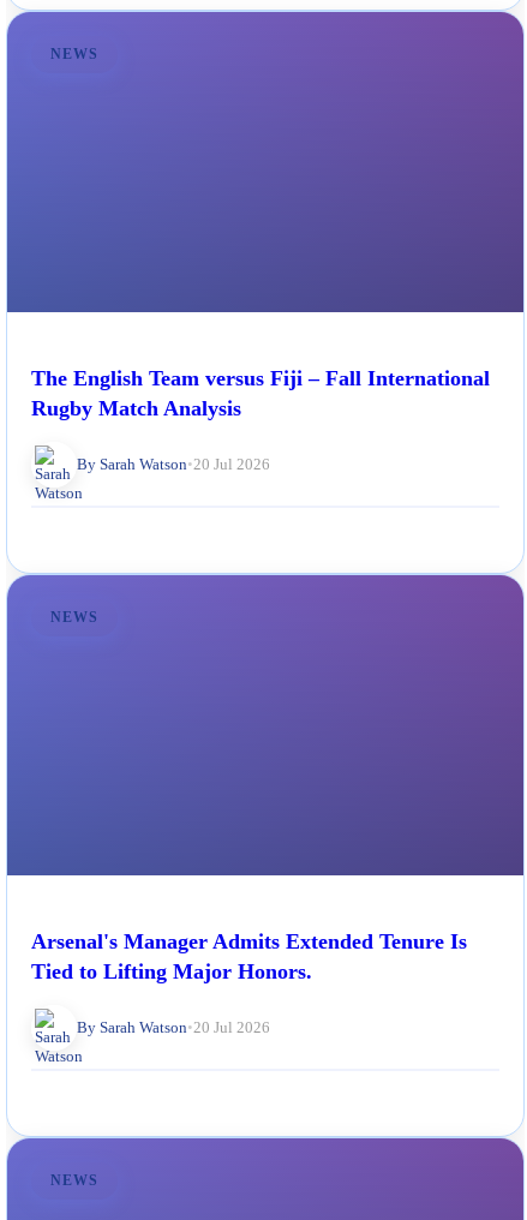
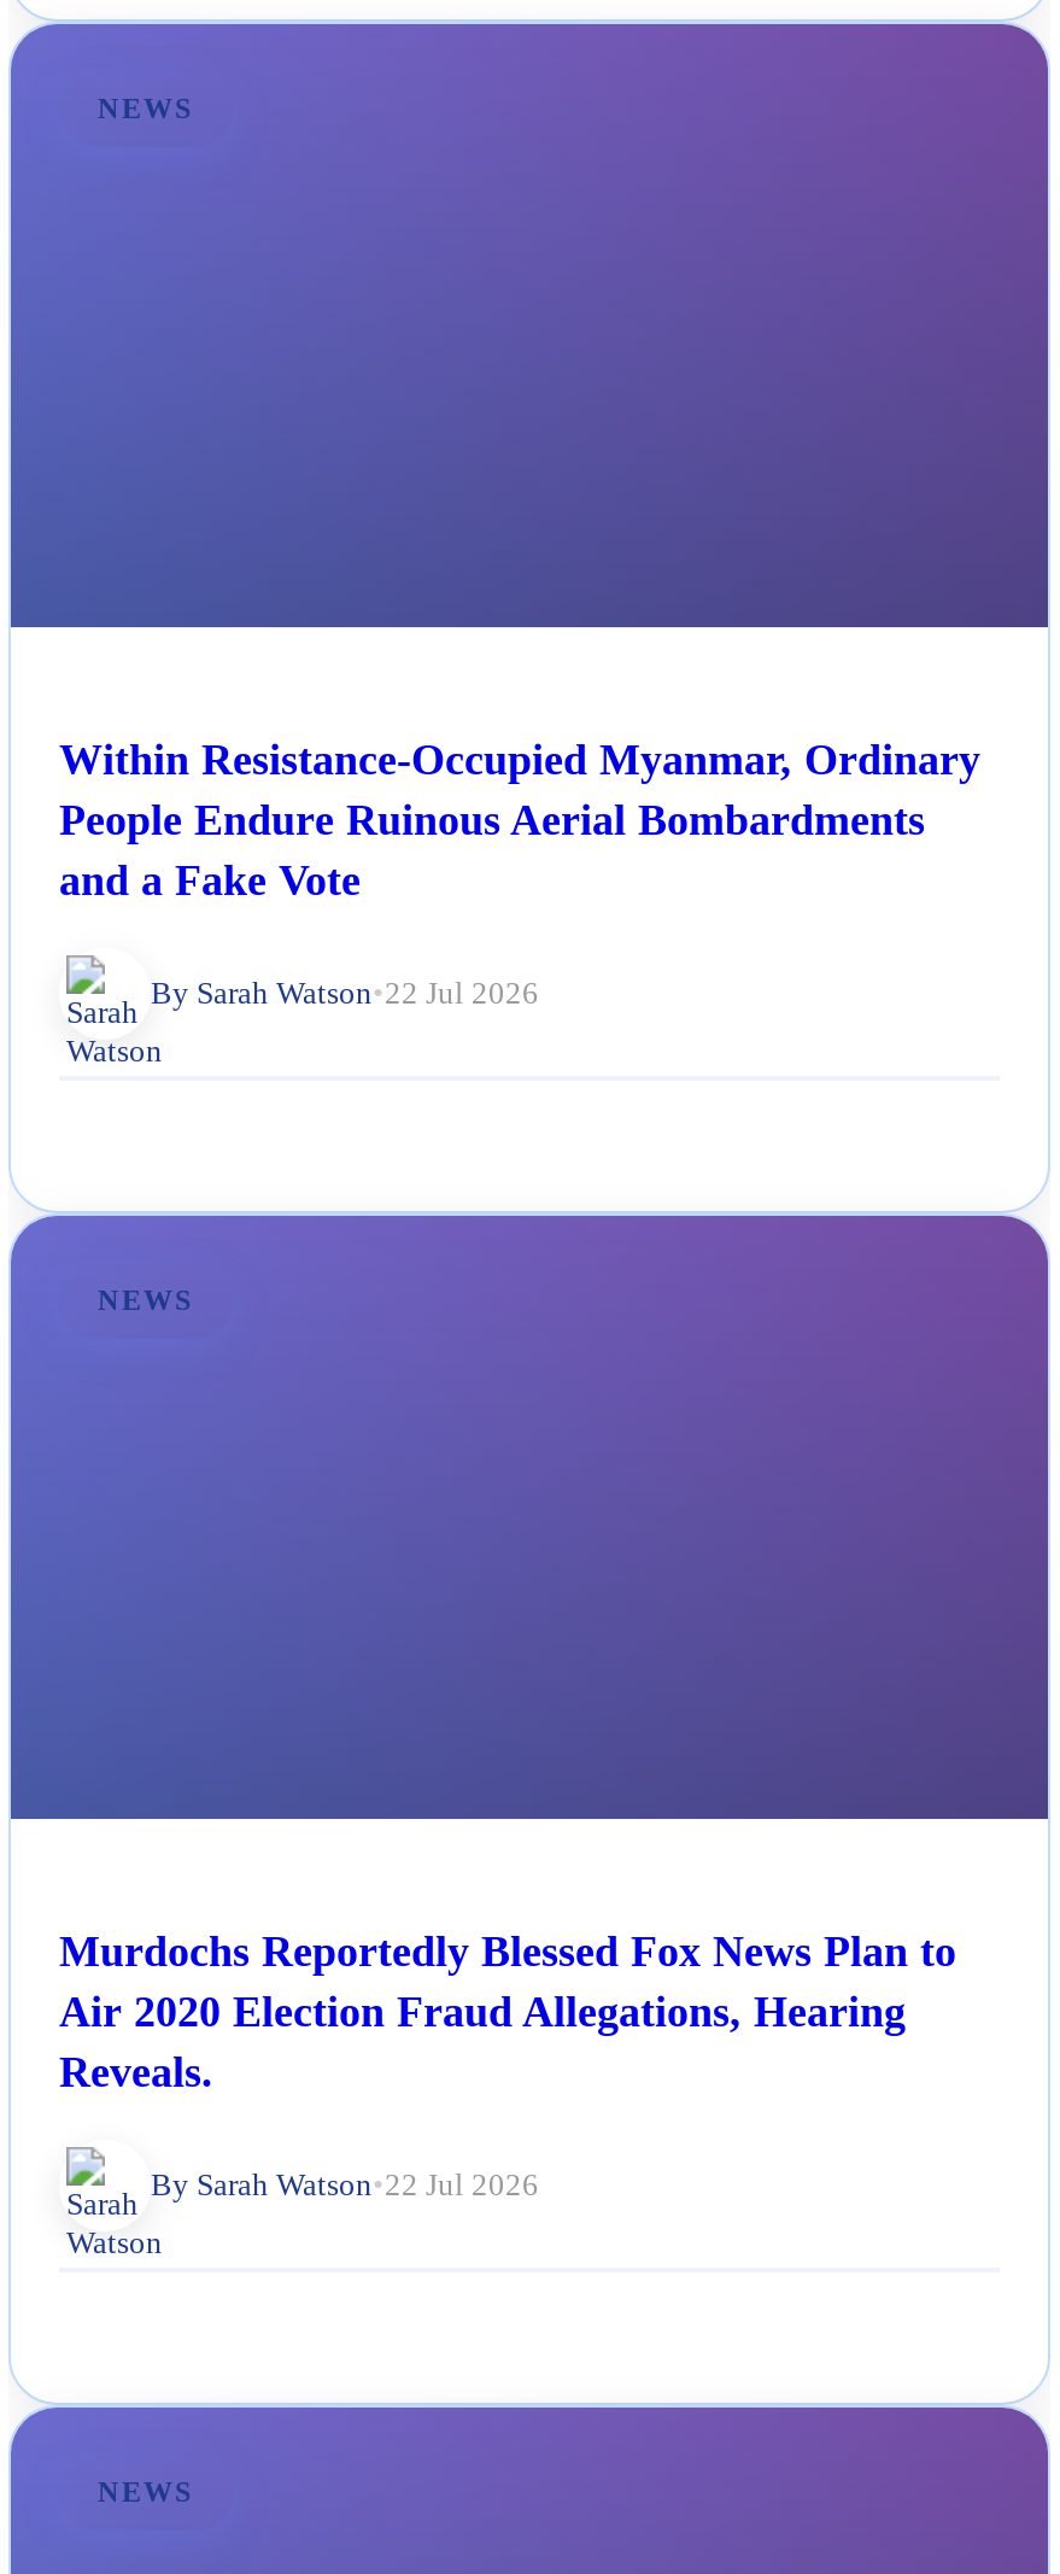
[31,366,490,420] The English Team versus Fiji – Fall International | Rugby Match Analysis -> [59,735,980,904] Within Resistance-Occupied Myanmar, Ordinary | People Endure Ruinous Aerial Bombardments | and a Fake Vote
[77,455,270,473] By Sarah Watson • 20 Jul 2026 -> [151,974,539,1010] By Sarah Watson • 22 Jul 2026
[31,929,467,983] Arsenal's Manager Admits Extended Tenure Is | Tied to Lifting Major Honors. -> [59,1927,956,2096] Murdochs Reportedly Blessed Fox News Plan to | Air 2020 Election Fraud Allegations, Hearing | Reveals.
[77,1018,270,1036] By Sarah Watson • 20 Jul 2026 -> [151,2166,539,2202] By Sarah Watson • 22 Jul 2026

